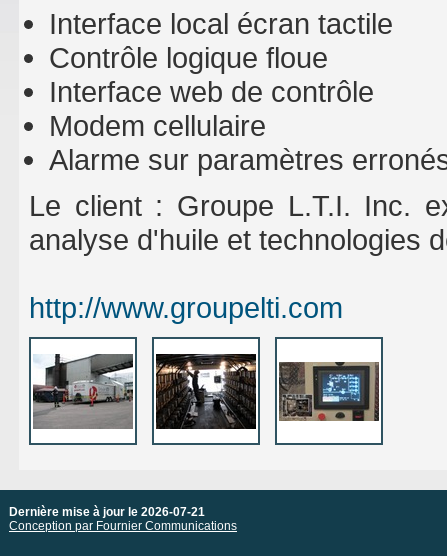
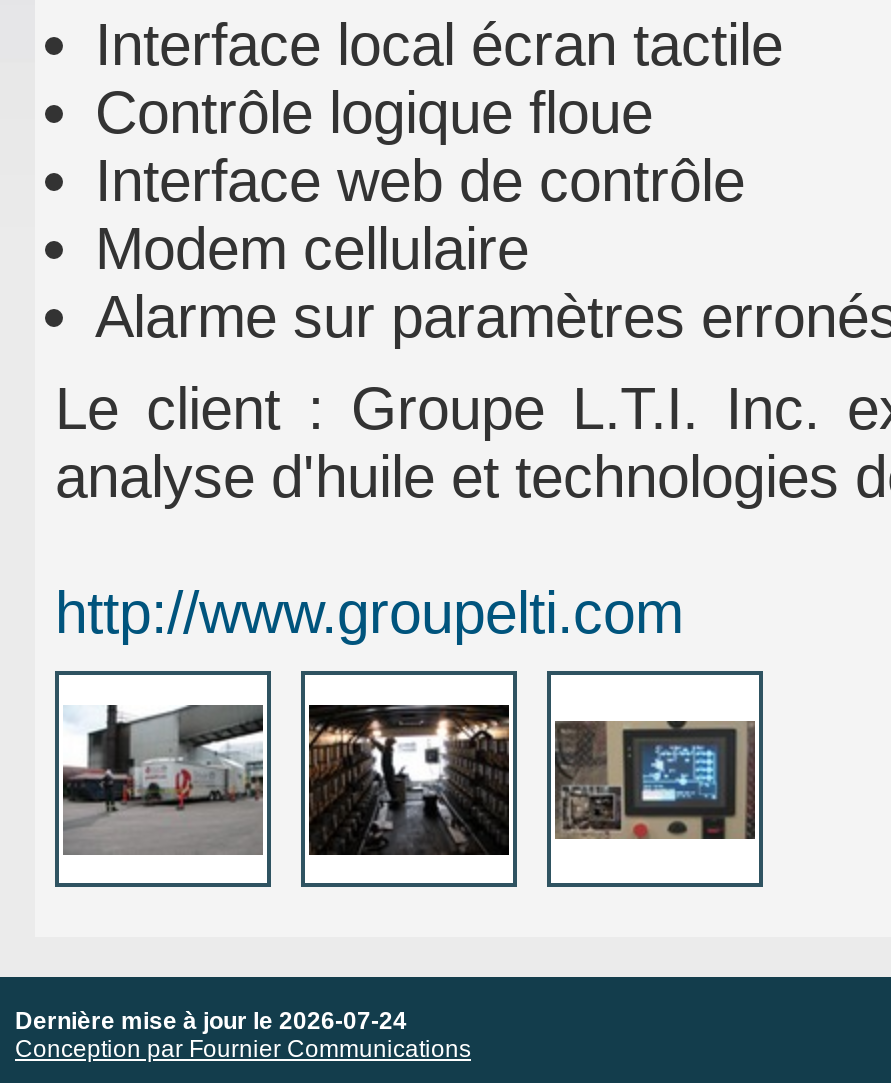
[9,505,205,519] Dernière mise à jour le 2026-07-21 -> [15,1007,407,1035] Dernière mise à jour le 2026-07-24

